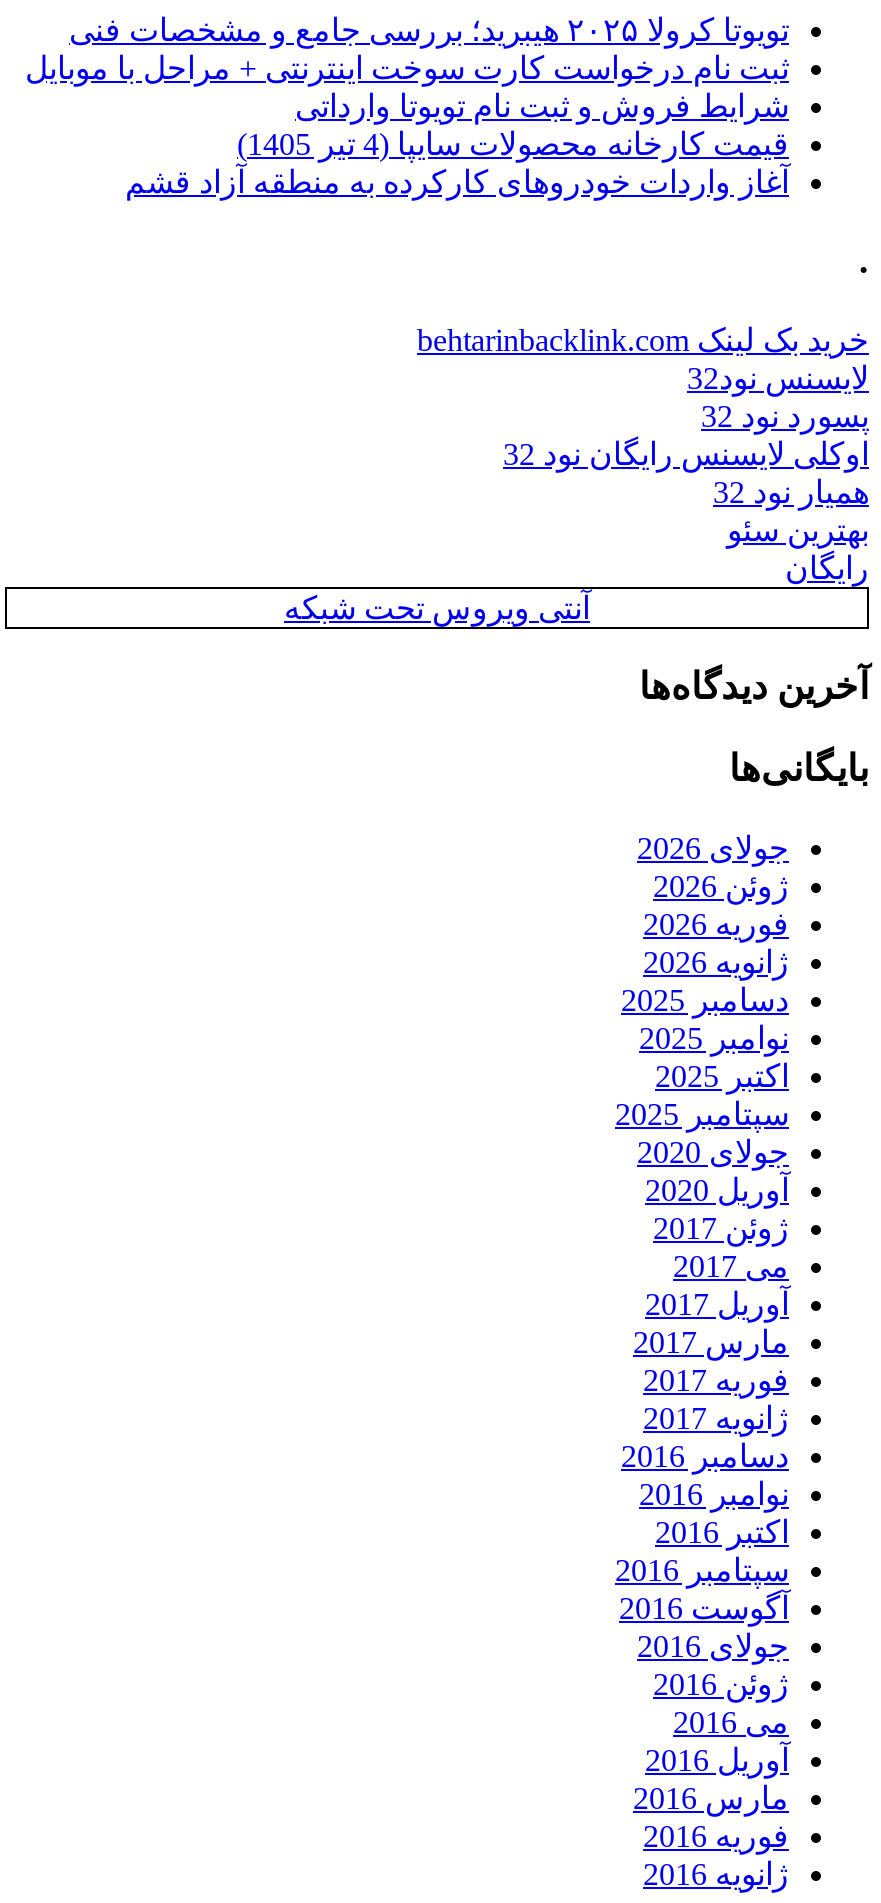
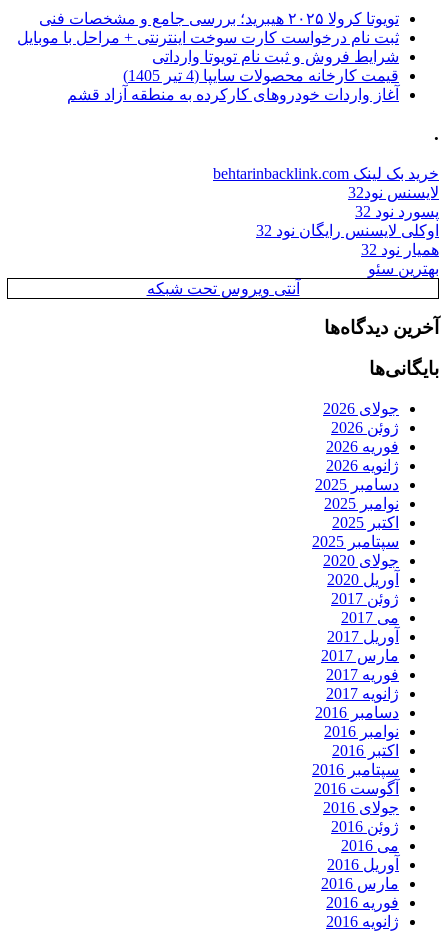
[785,550,869,584] رایگان -> none

